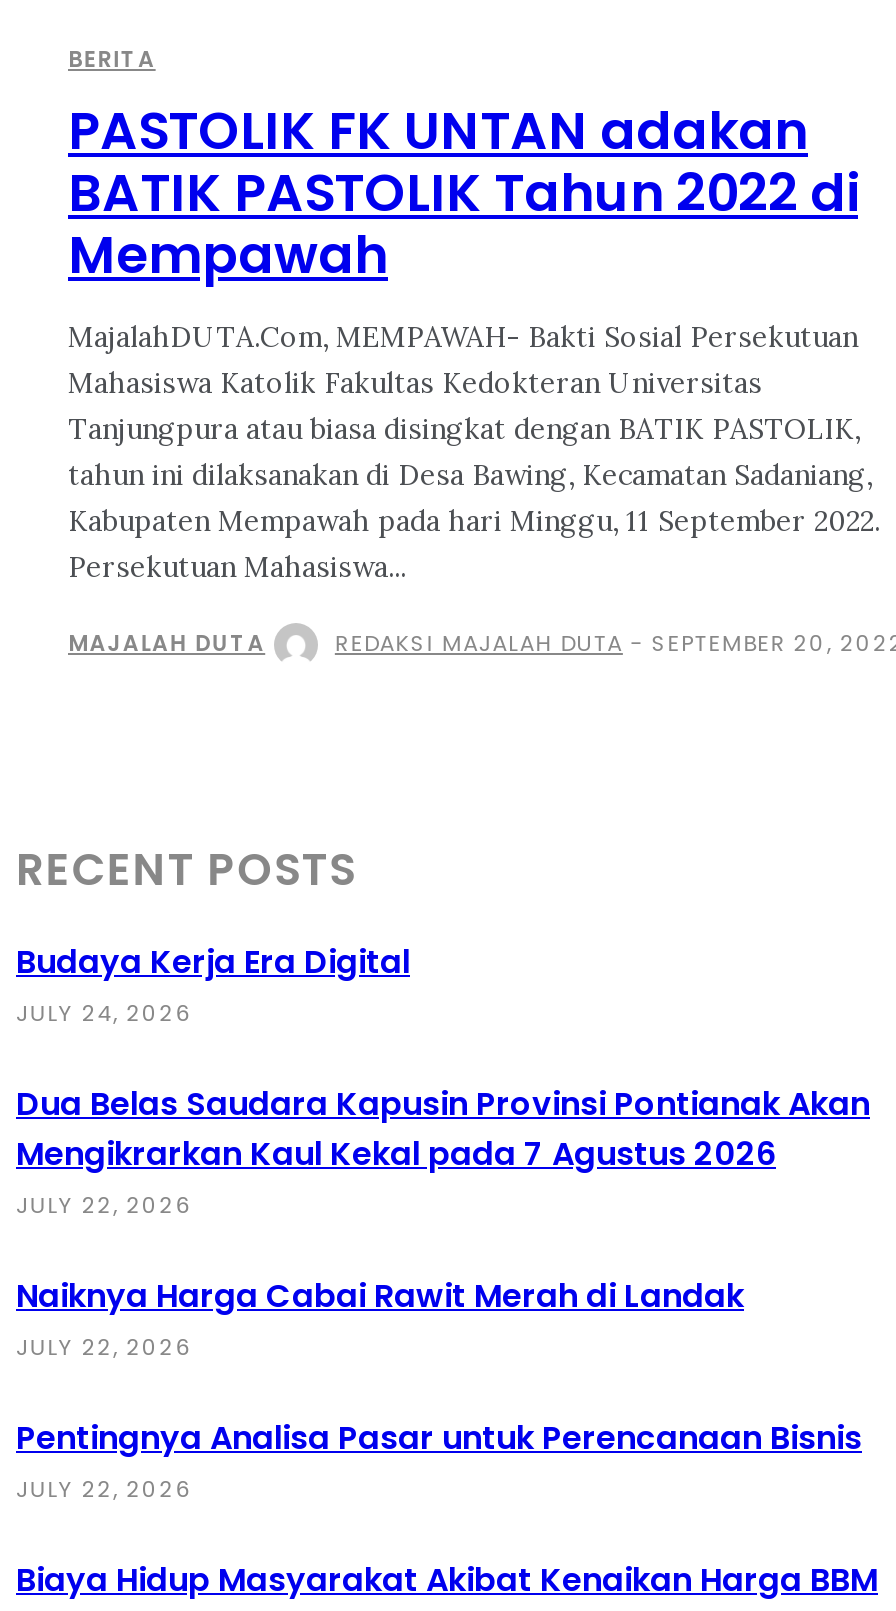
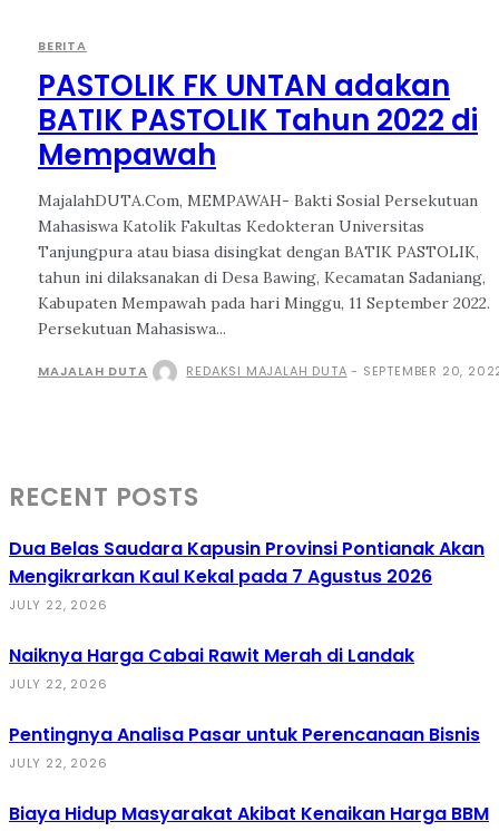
[16,939,410,1029] Budaya Kerja Era Digital | JULY 24, 2026 -> none

